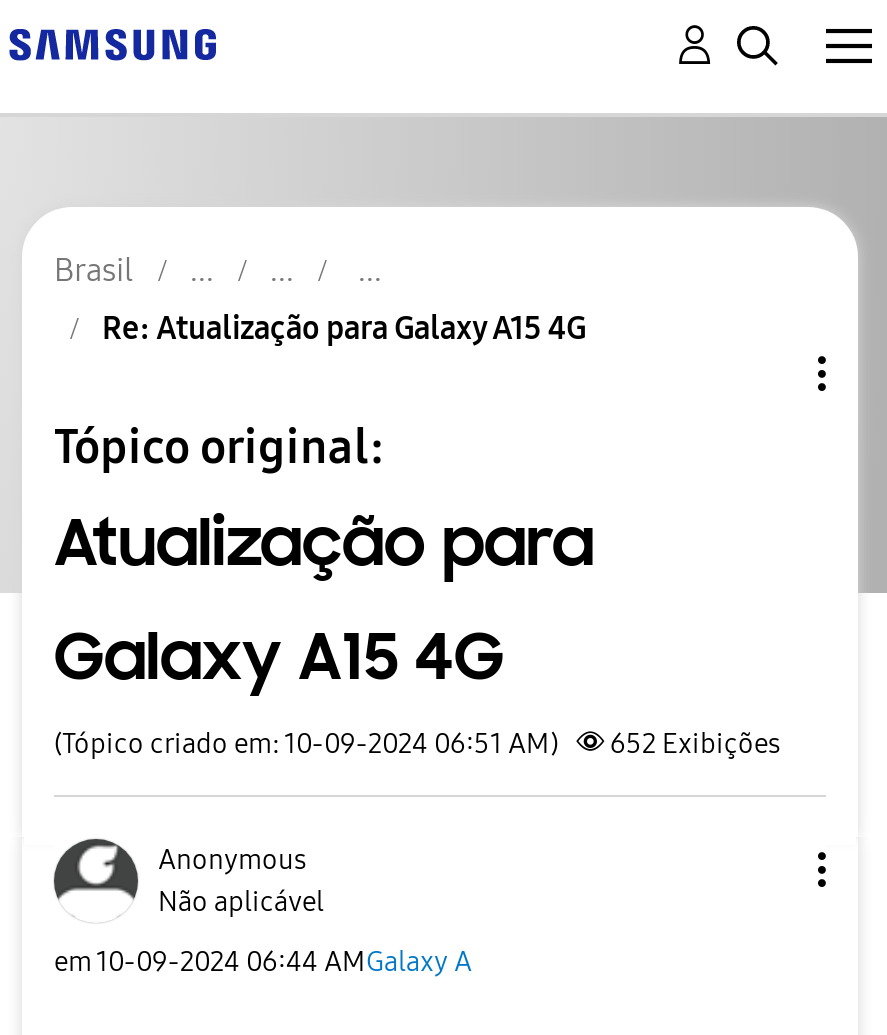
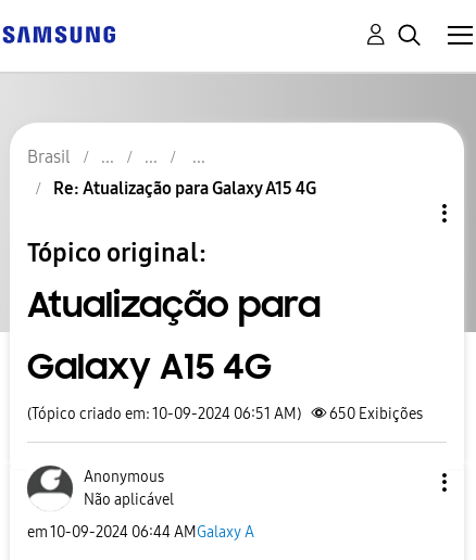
[54,727,780,761] (Tópico criado em: 10-09-2024 06:51 AM) 652 Exibições -> [27,405,423,423] (Tópico criado em: 10-09-2024 06:51 AM) 650 Exibições

